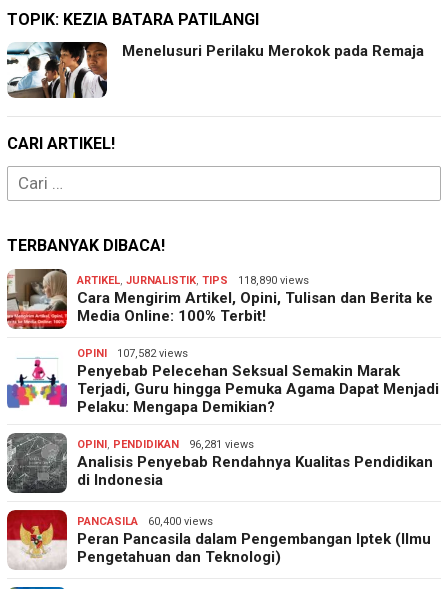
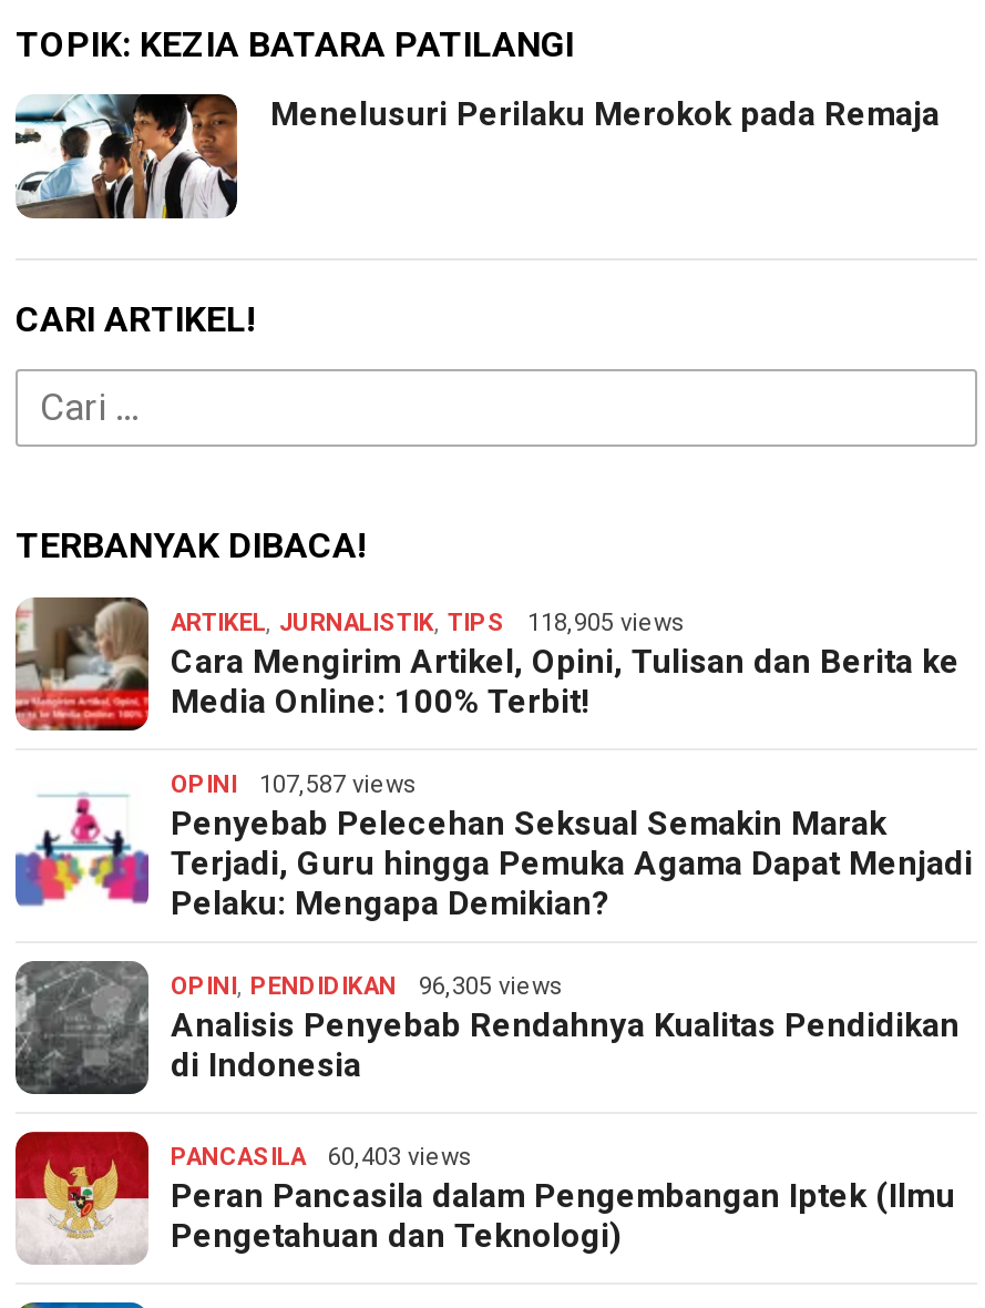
[77,274,309,287] ARTIKEL, JURNALISTIK, TIPS 118,890 views -> [171,610,685,638] ARTIKEL, JURNALISTIK, TIPS 118,905 views
[77,347,188,360] OPINI 107,582 views -> [171,771,417,800] OPINI 107,587 views
[77,438,254,451] OPINI, PENDIDIKAN 96,281 views -> [171,973,563,1002] OPINI, PENDIDIKAN 96,305 views
[77,515,213,528] PANCASILA 60,400 views -> [171,1144,472,1173] PANCASILA 60,403 views

